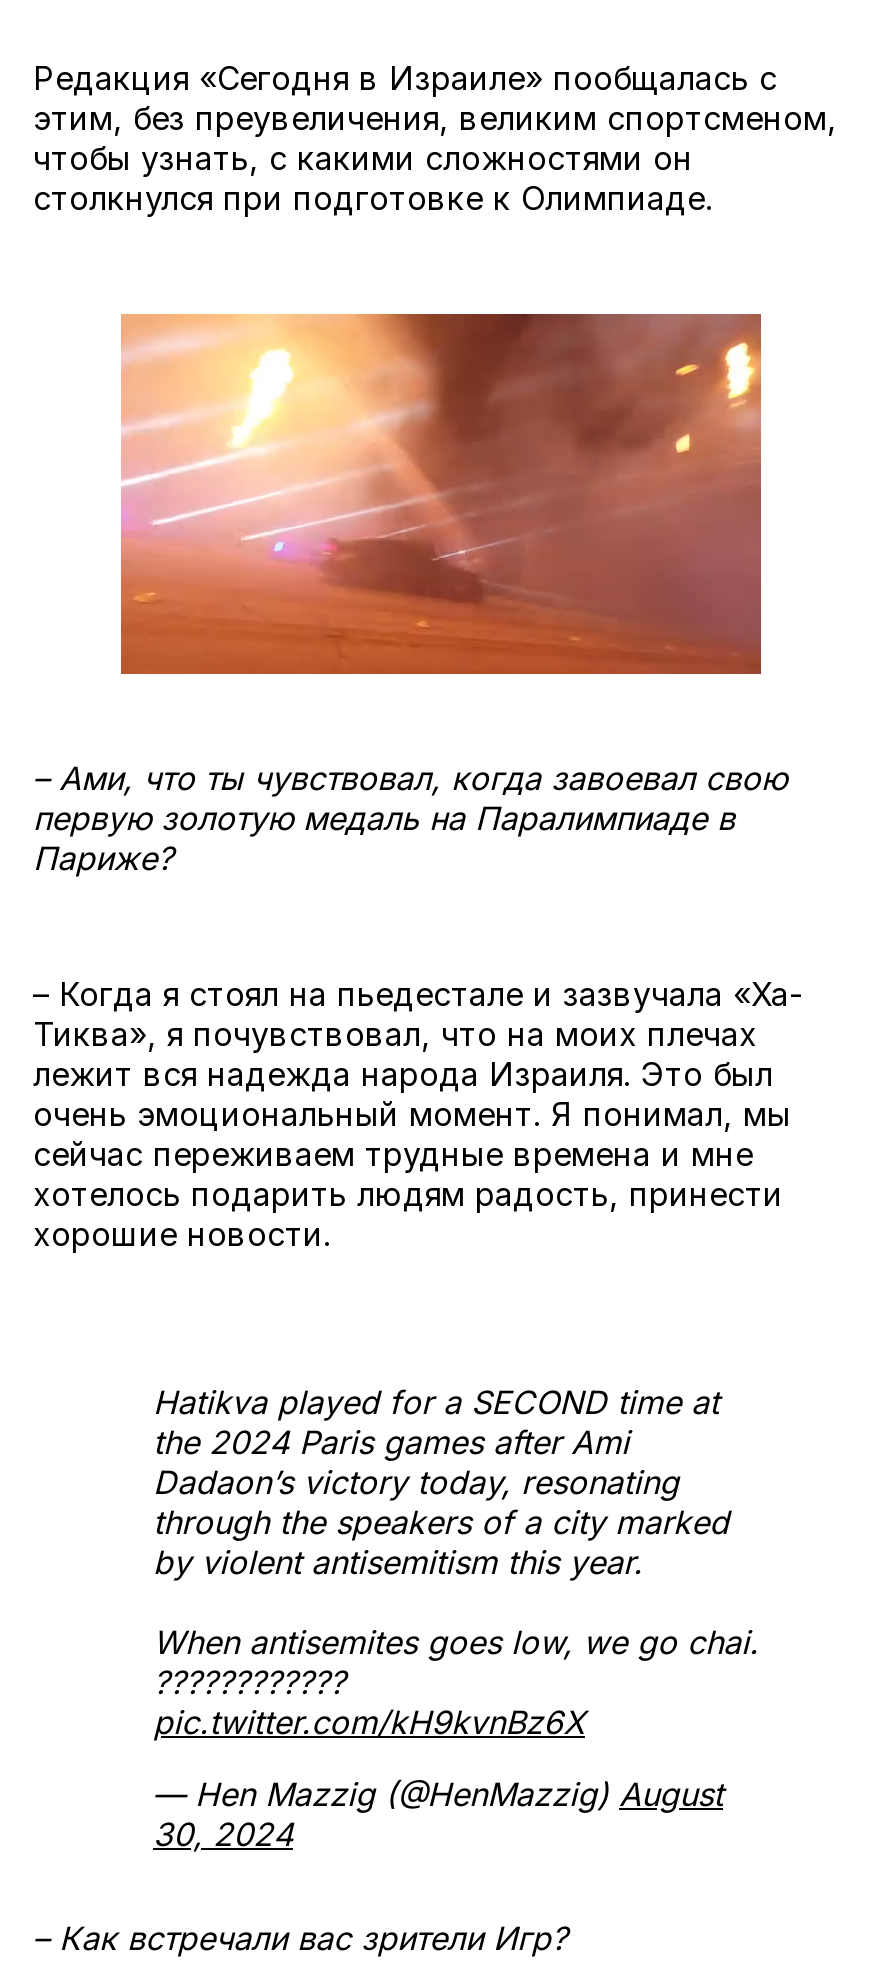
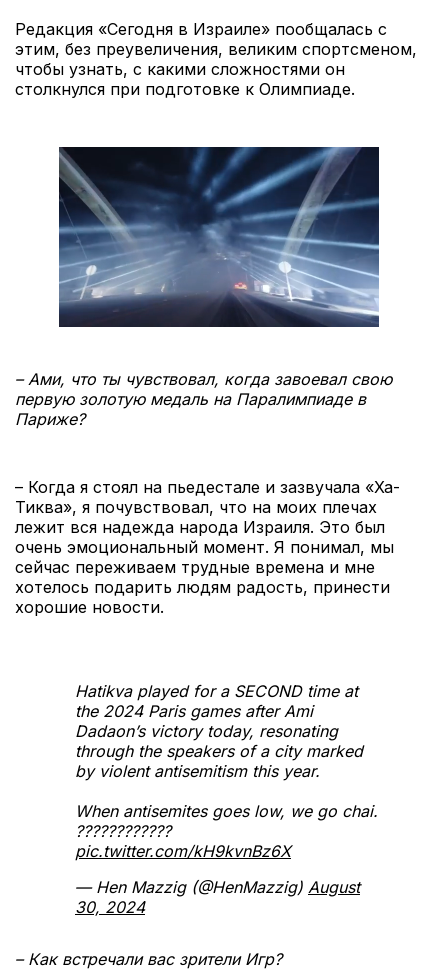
[119,312,763,676] [image] -> [58,146,380,328] [image]

